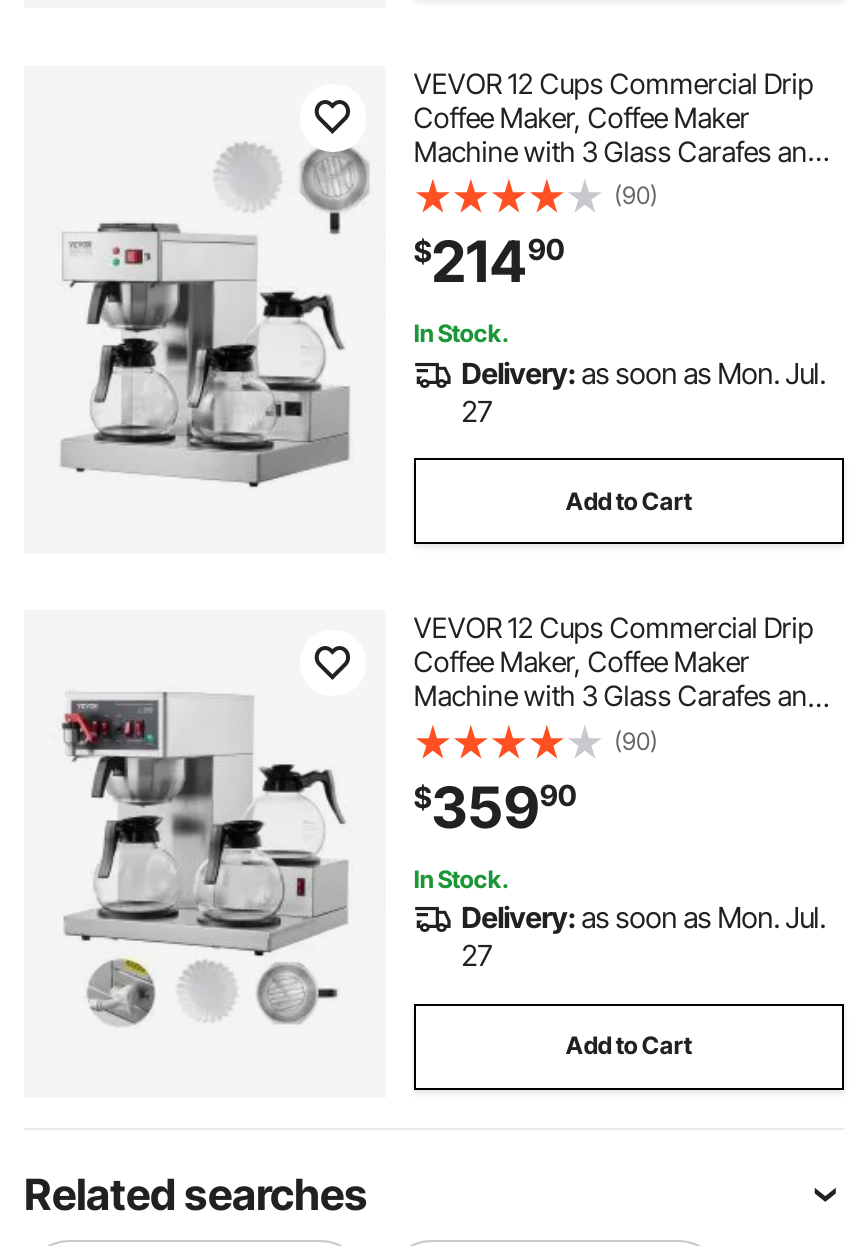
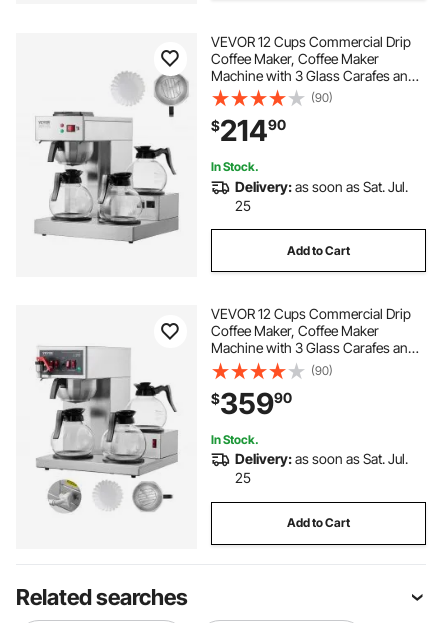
[461,355,825,389] Delivery: as soon as Mon. Jul. -> [235,177,408,194] Delivery: as soon as Sat. Jul.
[461,393,491,427] 27 -> [235,196,251,213] 25
[461,901,825,935] Delivery: as soon as Mon. Jul. -> [235,450,408,467] Delivery: as soon as Sat. Jul.
[461,939,491,973] 27 -> [235,469,251,486] 25

